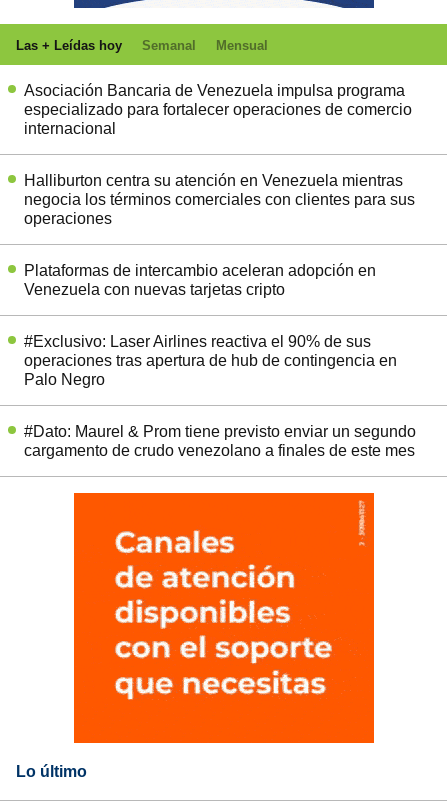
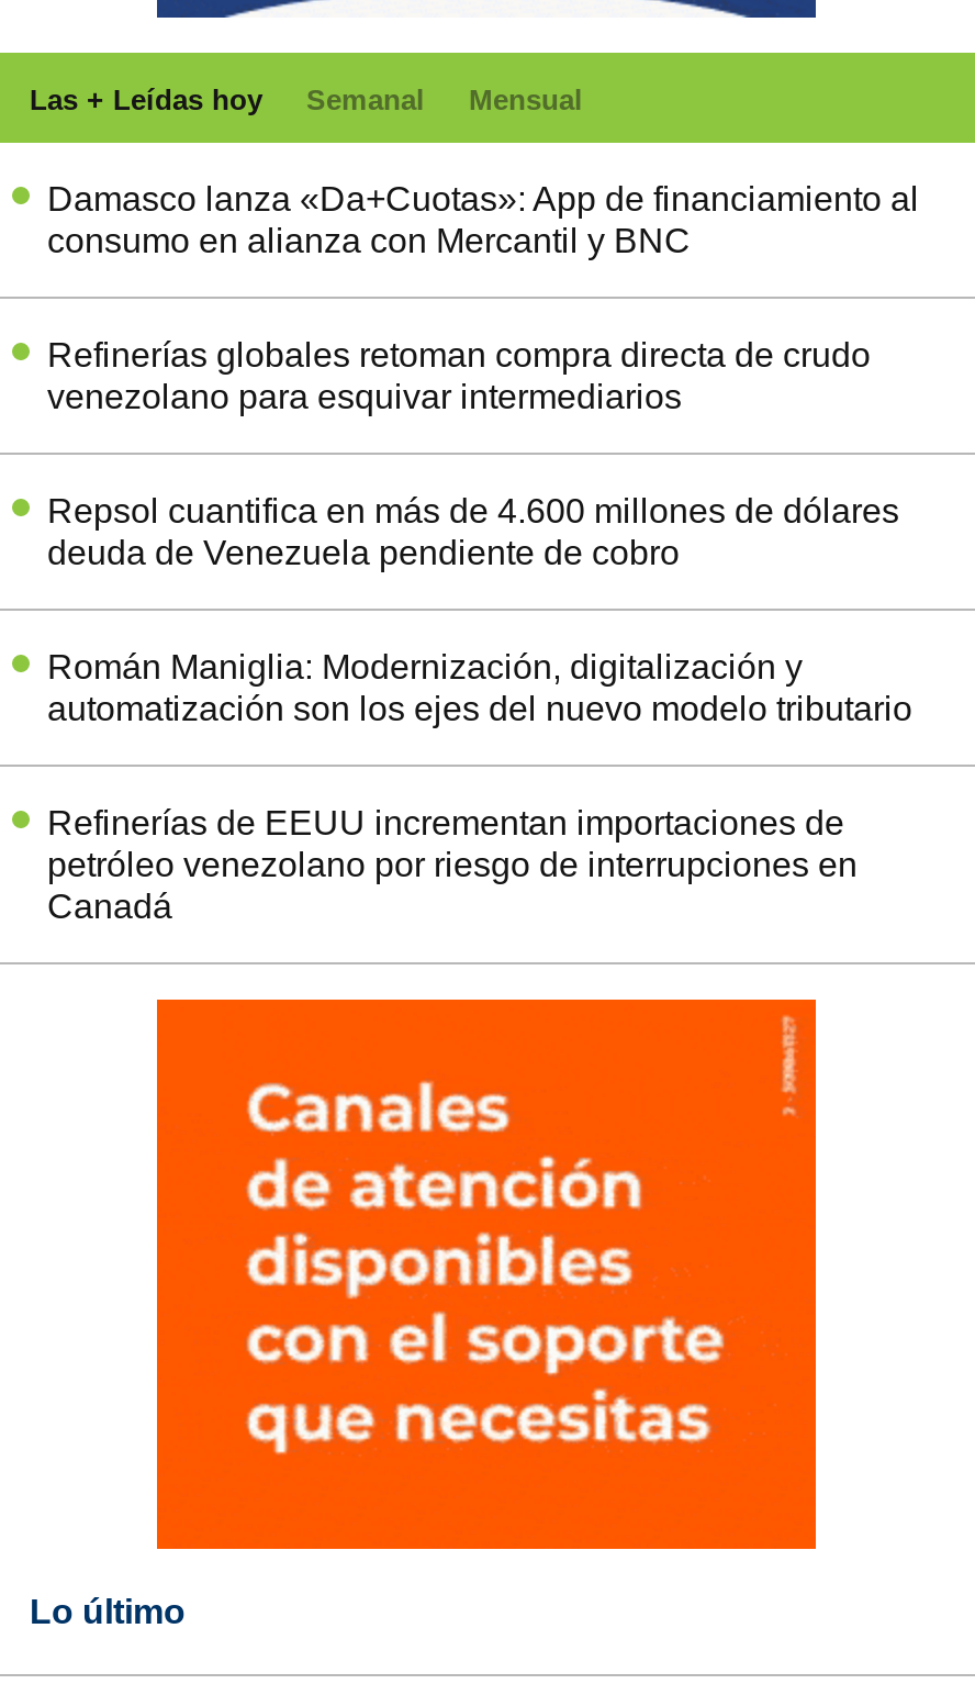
[24,82,412,137] Asociación Bancaria de Venezuela impulsa programa | especializado para fortalecer operaciones de comercio | internacional -> [47,180,919,259] Damasco lanza «Da+Cuotas»: App de financiamiento al | consumo en alianza con Mercantil y BNC
[24,172,415,227] Halliburton centra su atención en Venezuela mientras | negocia los términos comerciales con clientes para sus | operaciones -> [47,336,871,415] Refinerías globales retoman compra directa de crudo | venezolano para esquivar intermediarios
[24,262,376,298] Plataformas de intercambio aceleran adopción en | Venezuela con nuevas tarjetas cripto -> [47,492,899,571] Repsol cuantifica en más de 4.600 millones de dólares | deuda de Venezuela pendiente de cobro
[24,333,397,388] #Exclusivo: Laser Airlines reactiva el 90% de sus | operaciones tras apertura de hub de contingencia en | Palo Negro -> [47,648,912,727] Román Maniglia: Modernización, digitalización y | automatización son los ejes del nuevo modelo tributario
[24,423,416,459] #Dato: Maurel & Prom tiene previsto enviar un segundo | cargamento de crudo venezolano a finales de este mes -> [47,804,858,925] Refinerías de EEUU incrementan importaciones de | petróleo venezolano por riesgo de interrupciones en | Canadá

